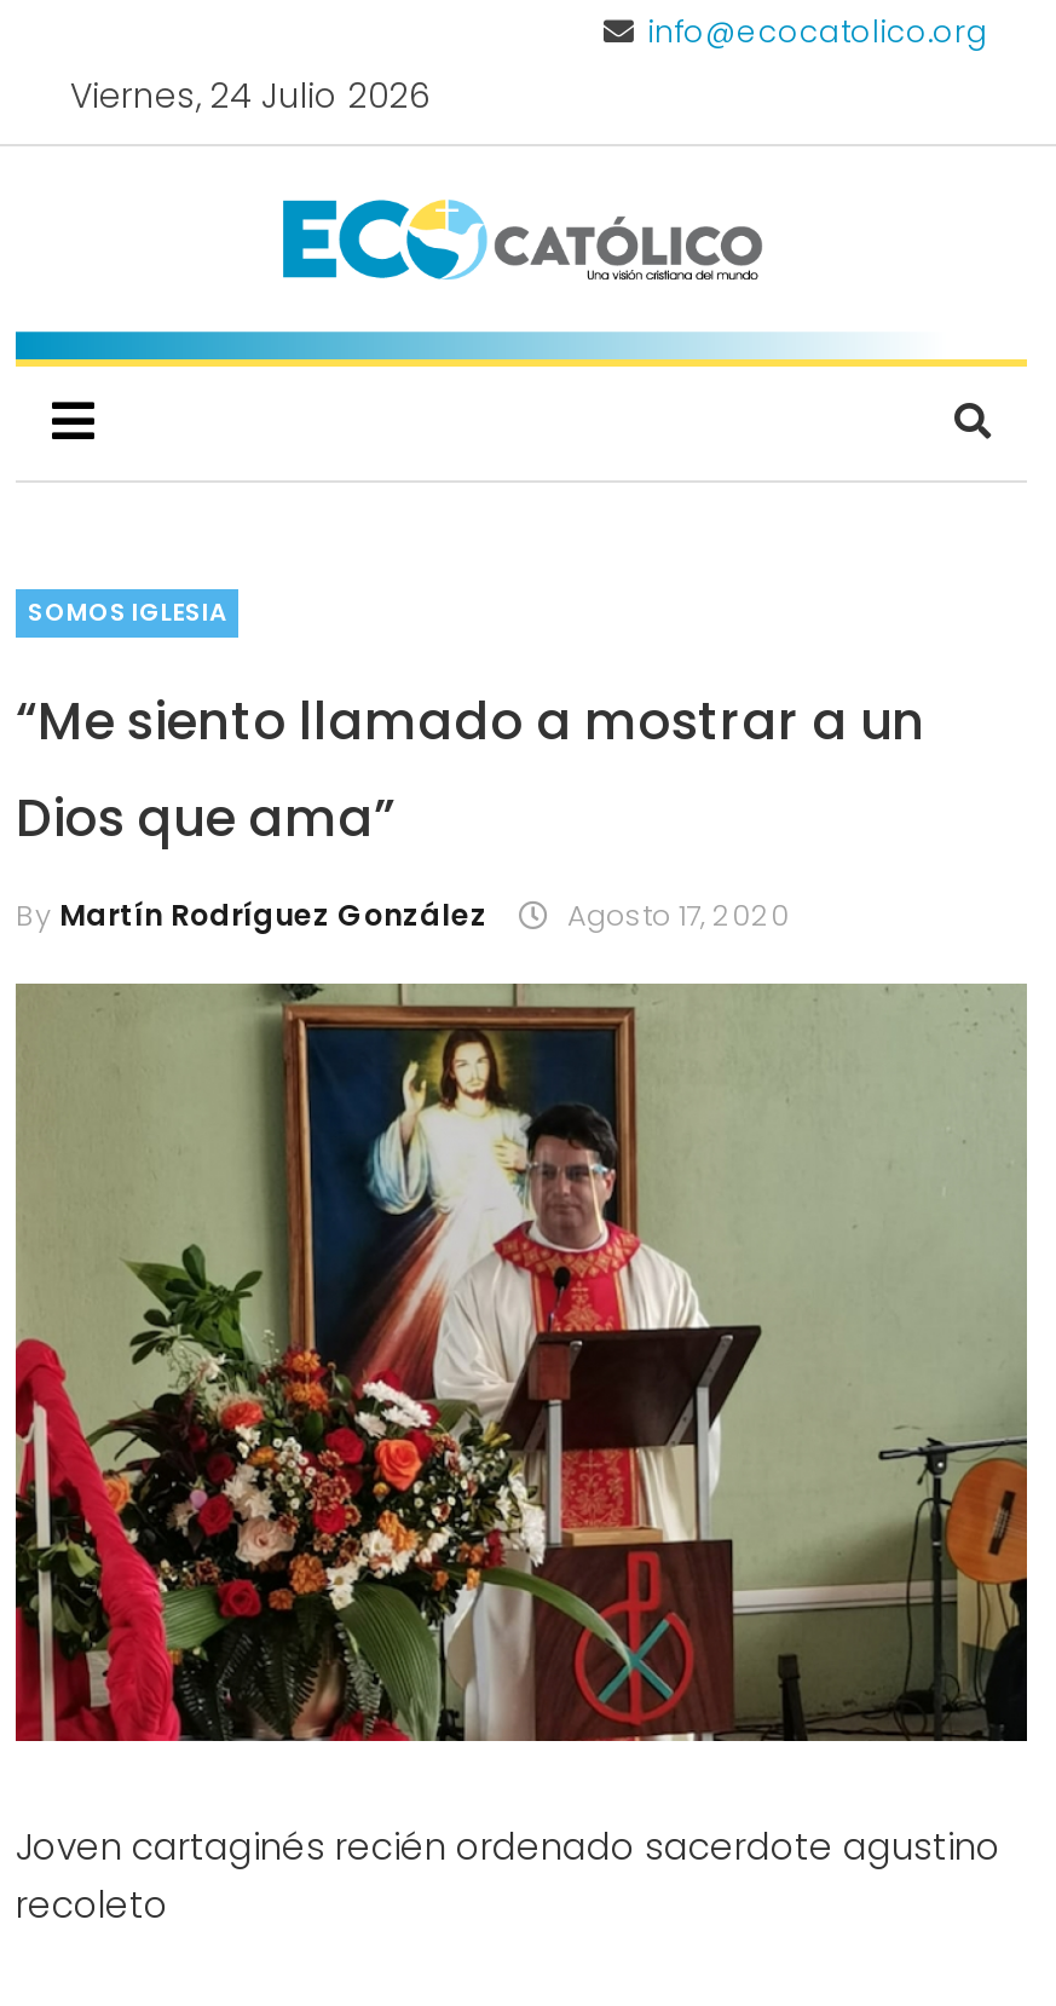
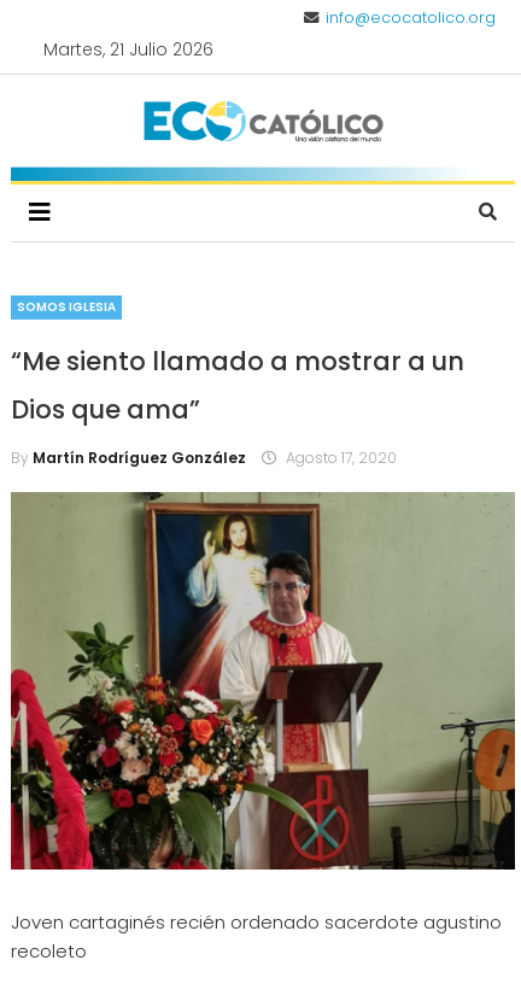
[70,71,431,120] Viernes, 24 Julio 2026 -> [43,37,213,62] Martes, 21 Julio 2026

